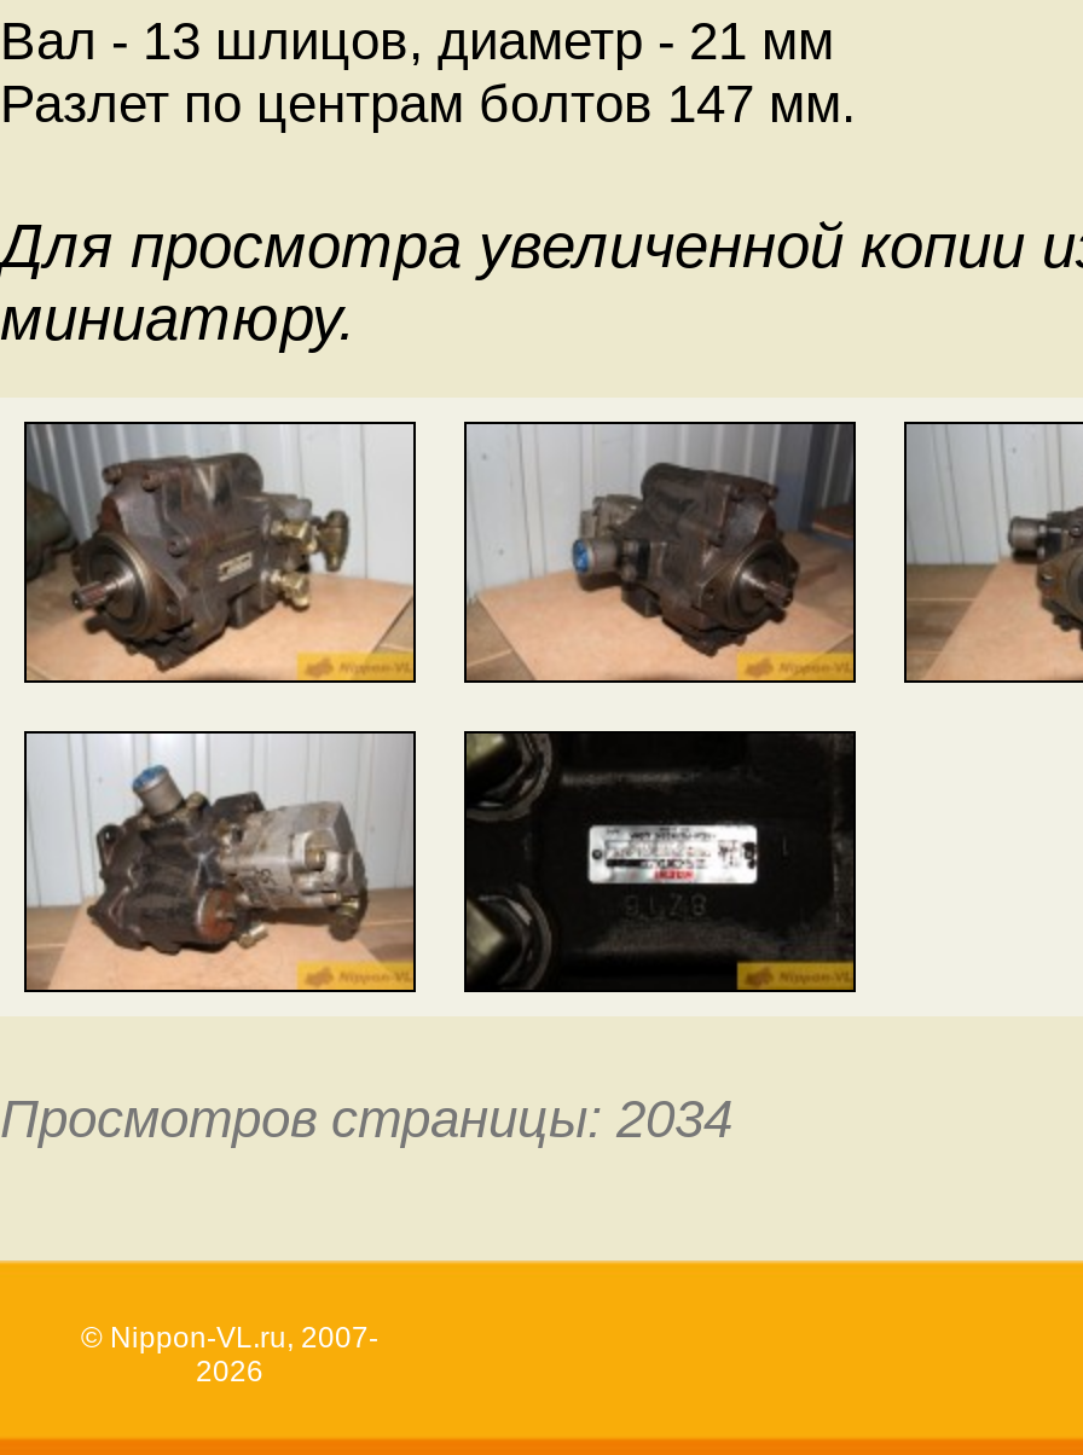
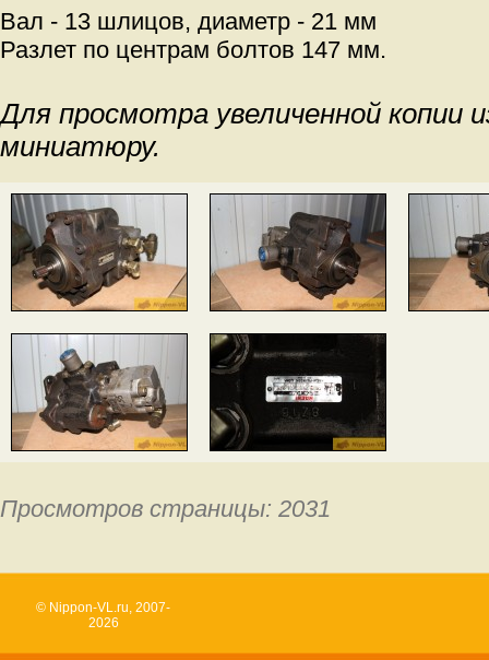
[0,1089,732,1149] Просмотров страницы: 2034 -> [0,495,331,522] Просмотров страницы: 2031

